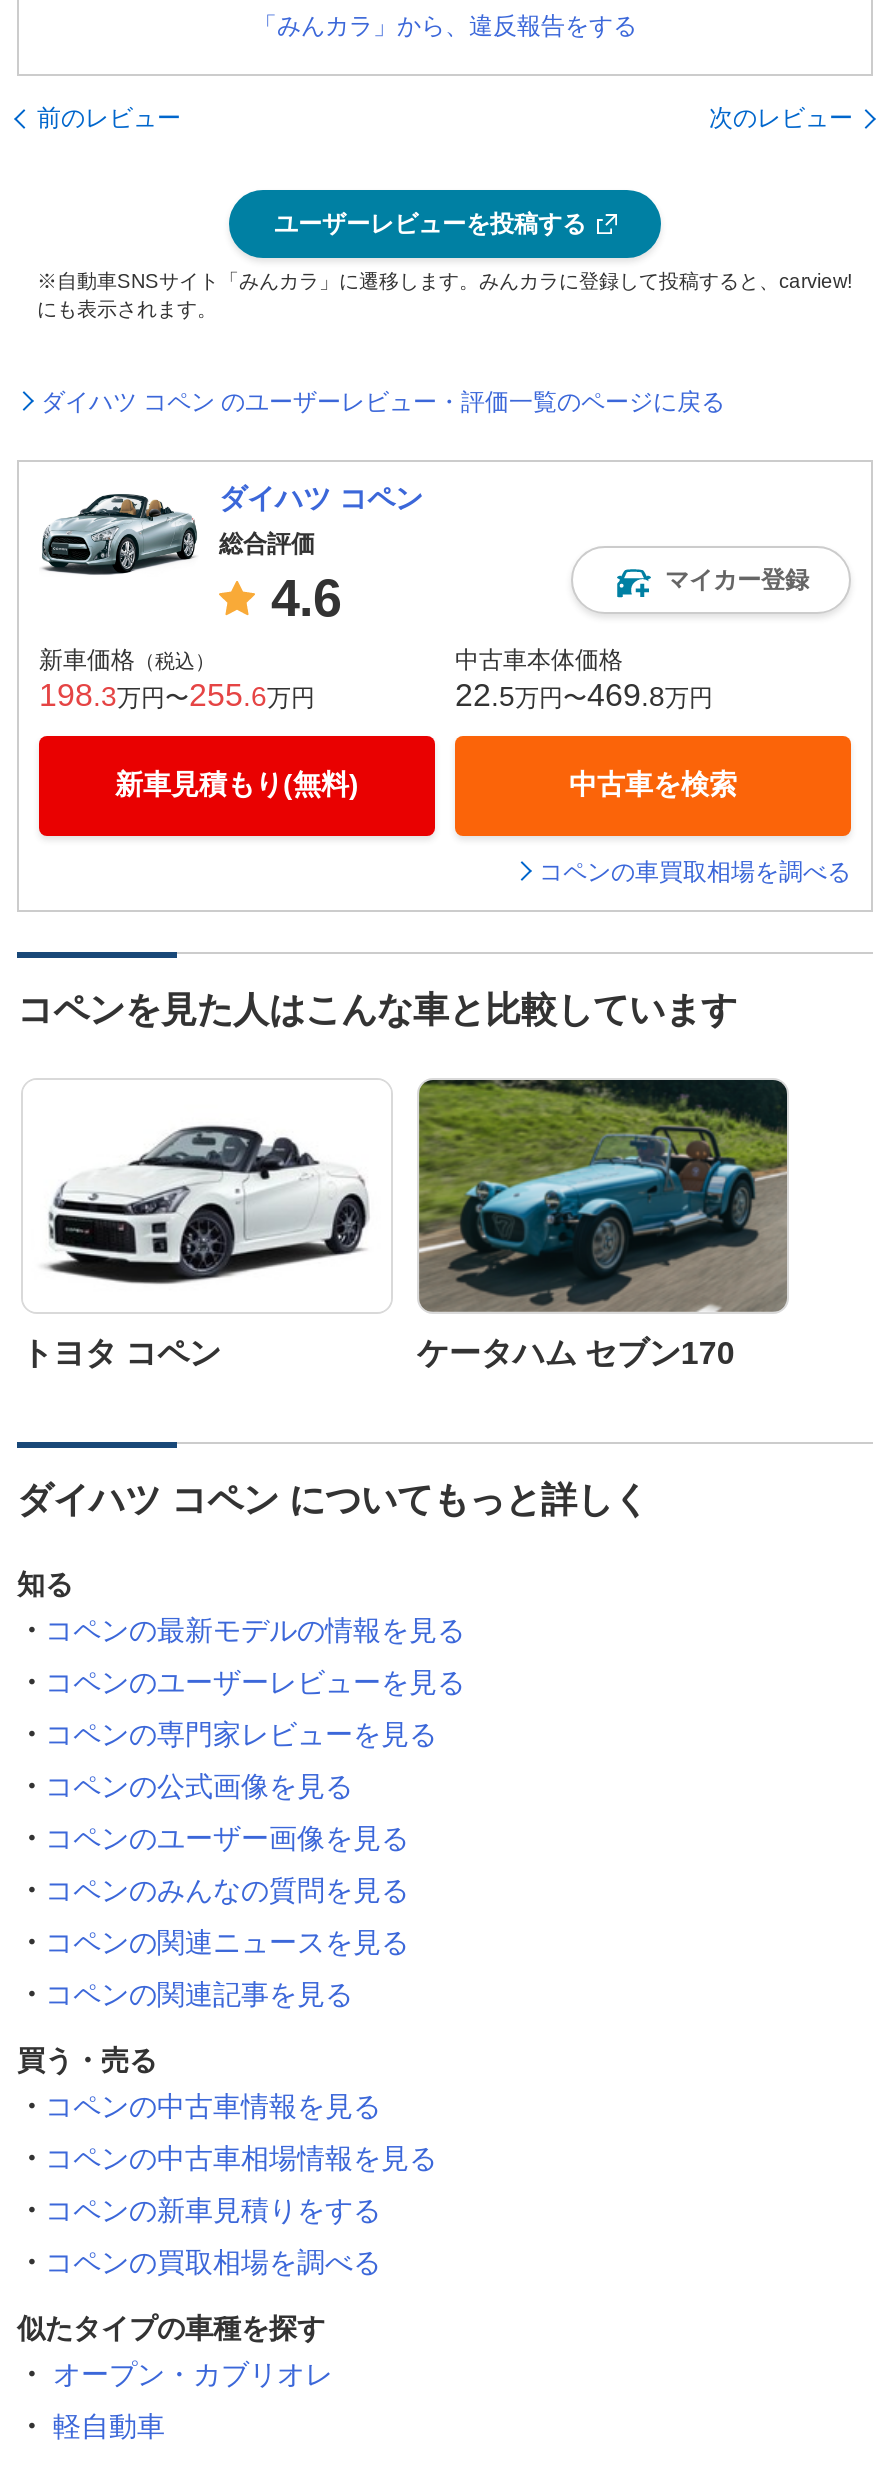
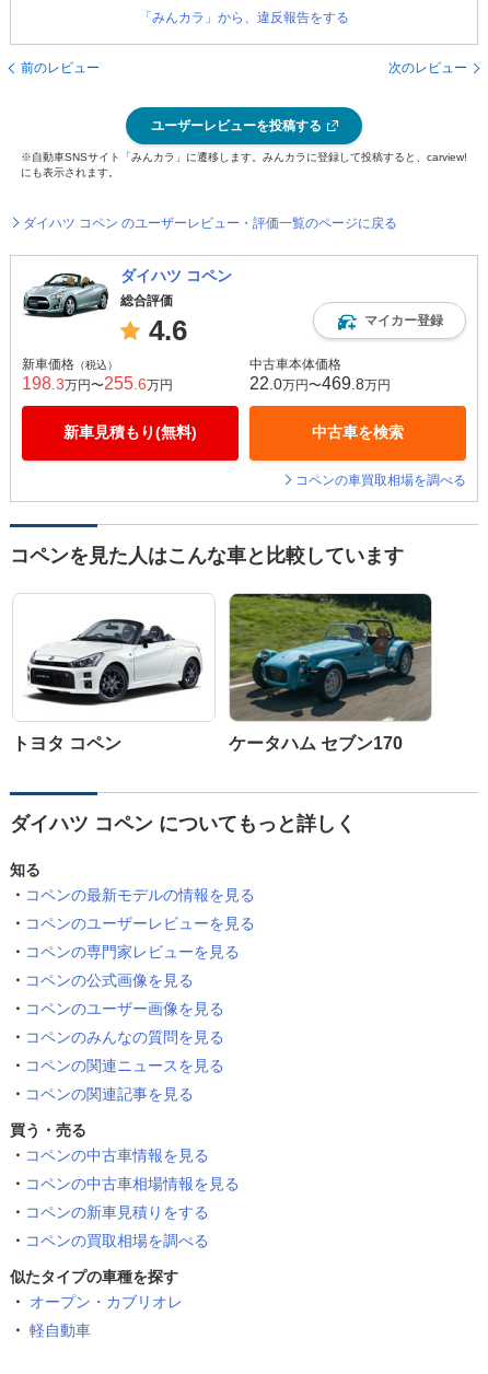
[455,678,713,712] 22.5万円〜469.8万円 -> [249,374,391,393] 22.0万円〜469.8万円

